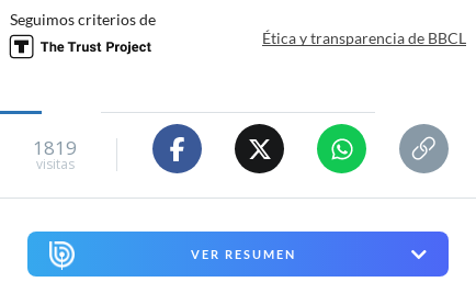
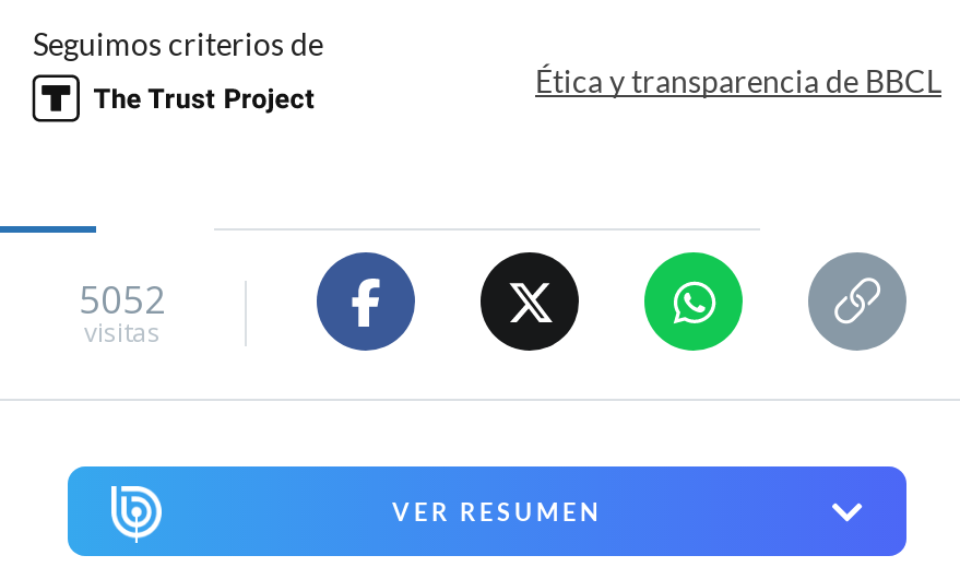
[33,135,77,160] 1819 -> [79,274,166,324] 5052

